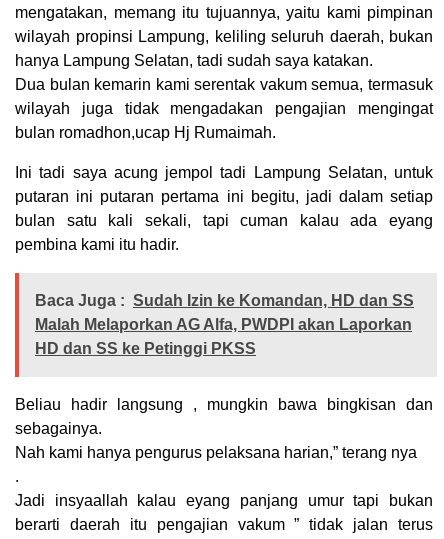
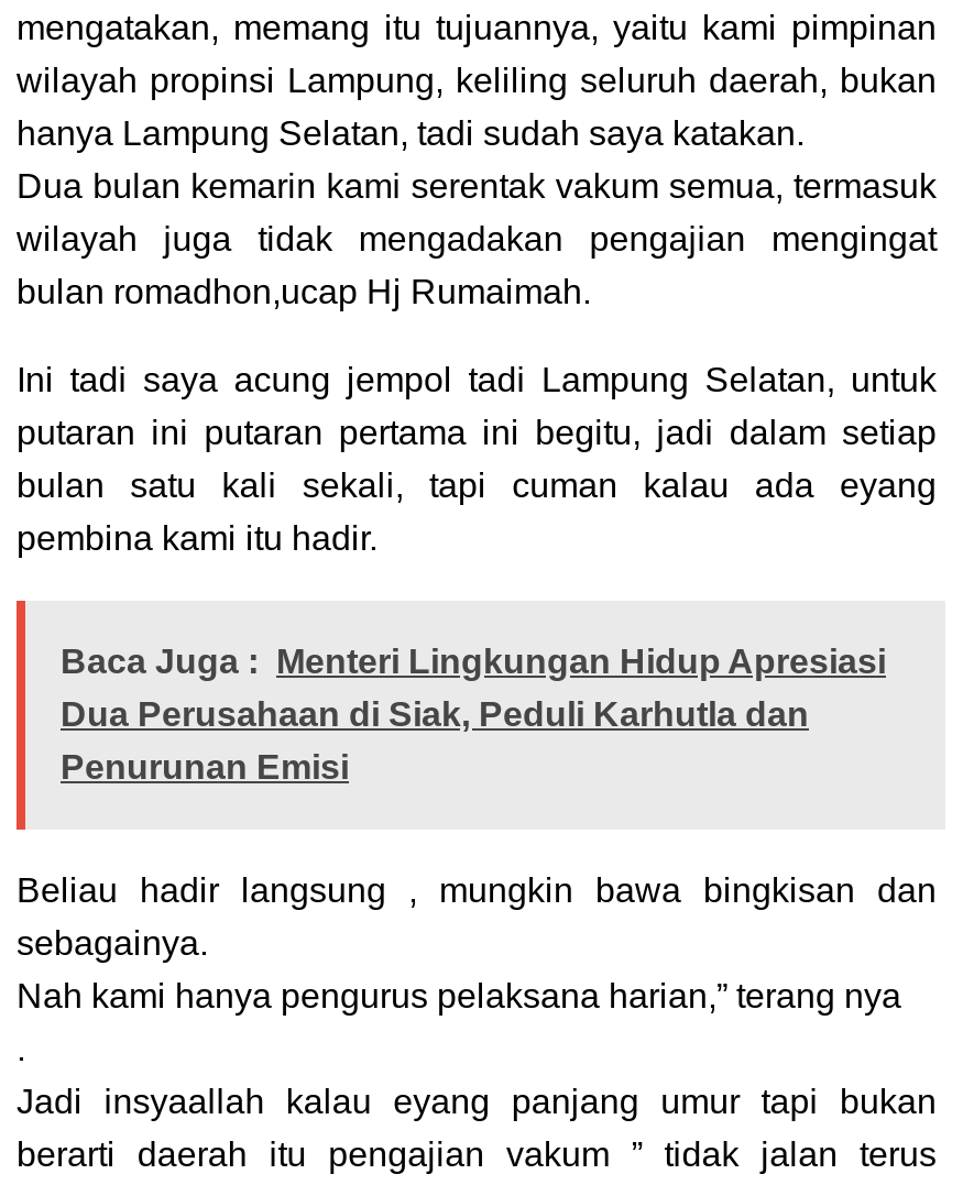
[35,292,414,357] Baca Juga : Sudah Izin ke Komandan, HD dan SS | Malah Melaporkan AG Alfa, PWDPI akan Laporkan | HD dan SS ke Petinggi PKSS -> [61,643,886,786] Baca Juga : Menteri Lingkungan Hidup Apresiasi | Dua Perusahaan di Siak, Peduli Karhutla dan | Penurunan Emisi

